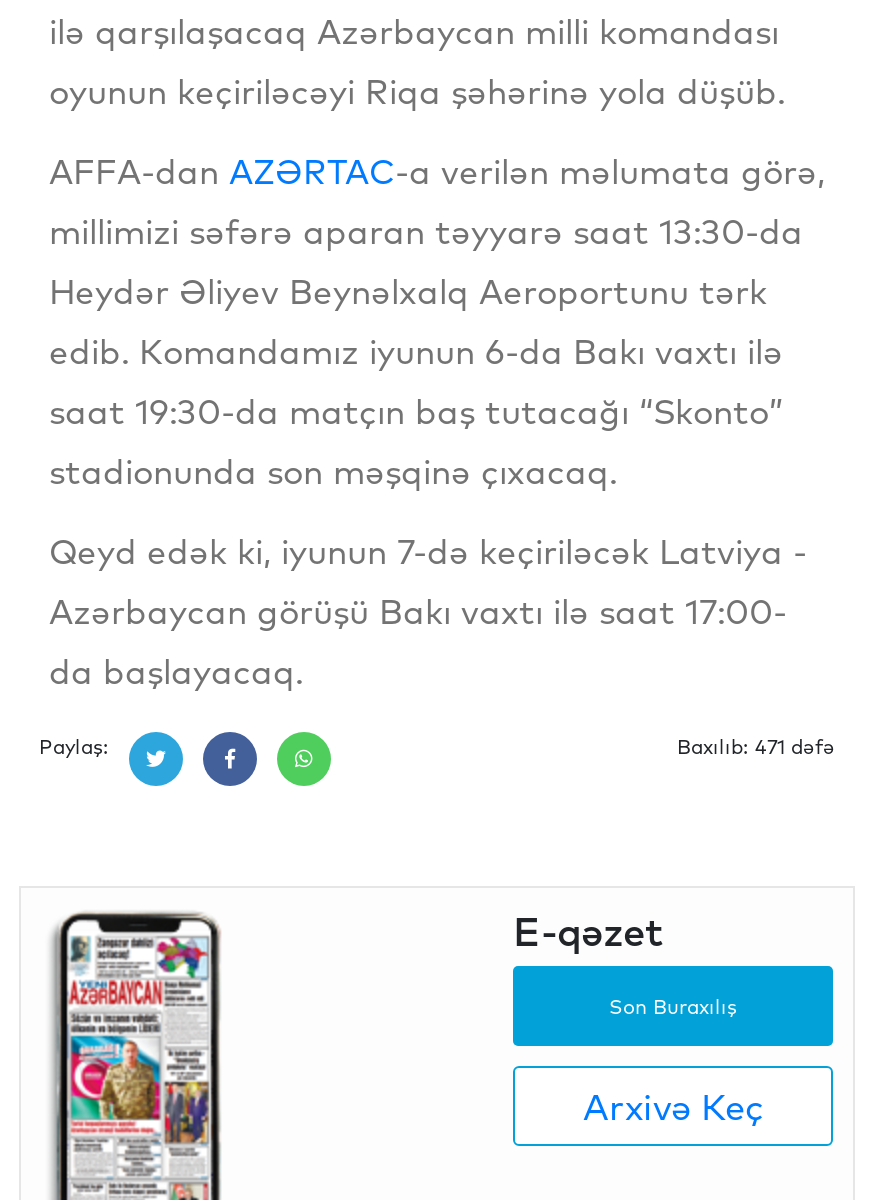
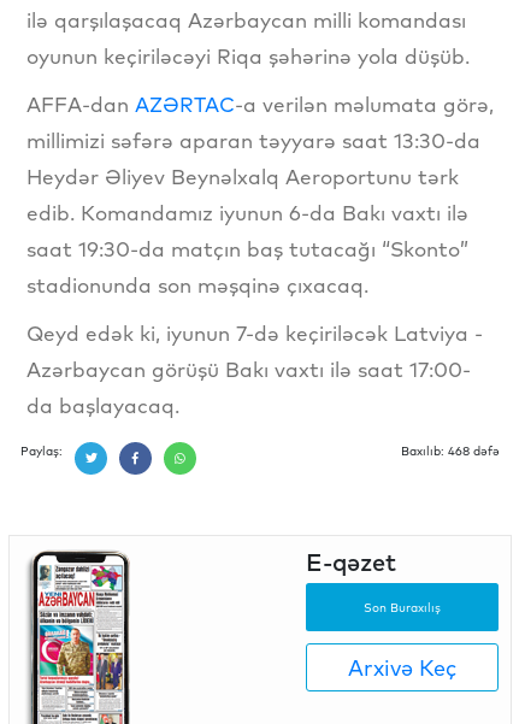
[677,735,835,761] Baxılıb: 471 dəfə -> [401,444,500,459] Baxılıb: 468 dəfə

